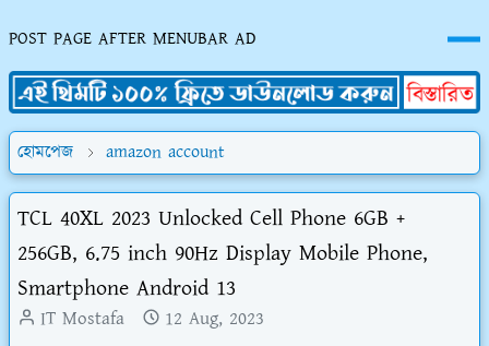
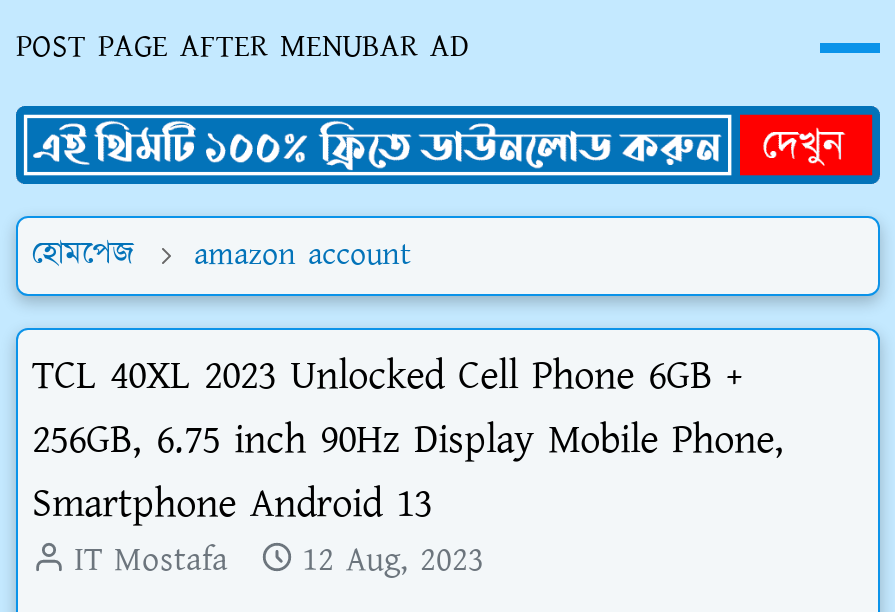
[403,74,477,110] [image] -> [738,112,874,178] [image]

